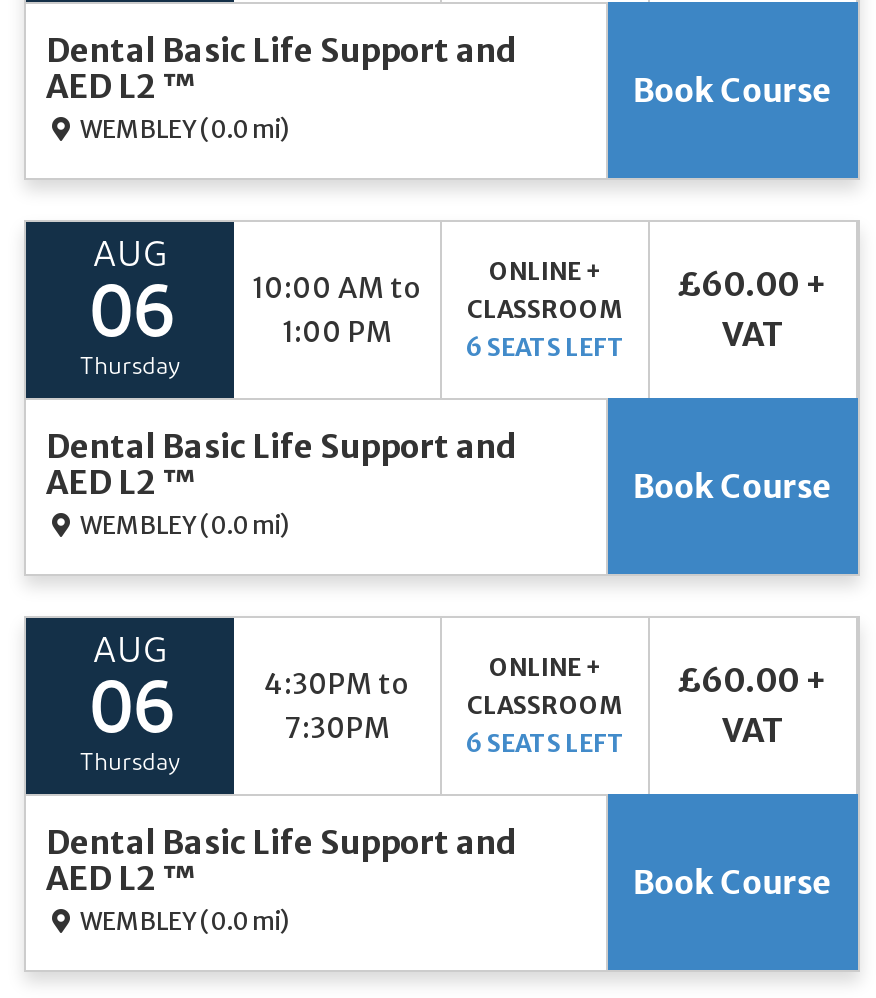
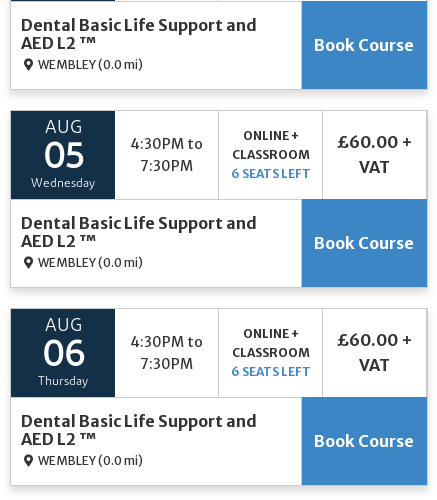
[252,270,422,350] 10:00 AM to | 1:00 PM -> [130,135,203,175] 4:30PM to | 7:30PM
[80,282,180,380] 06 | Thursday -> [31,141,95,190] 05 | Wednesday

